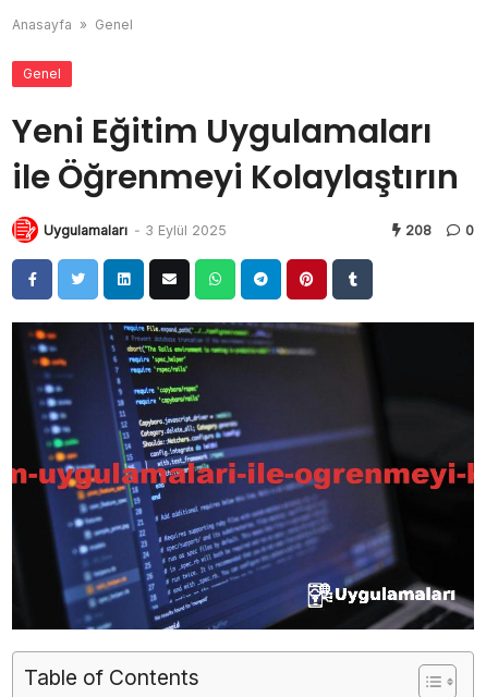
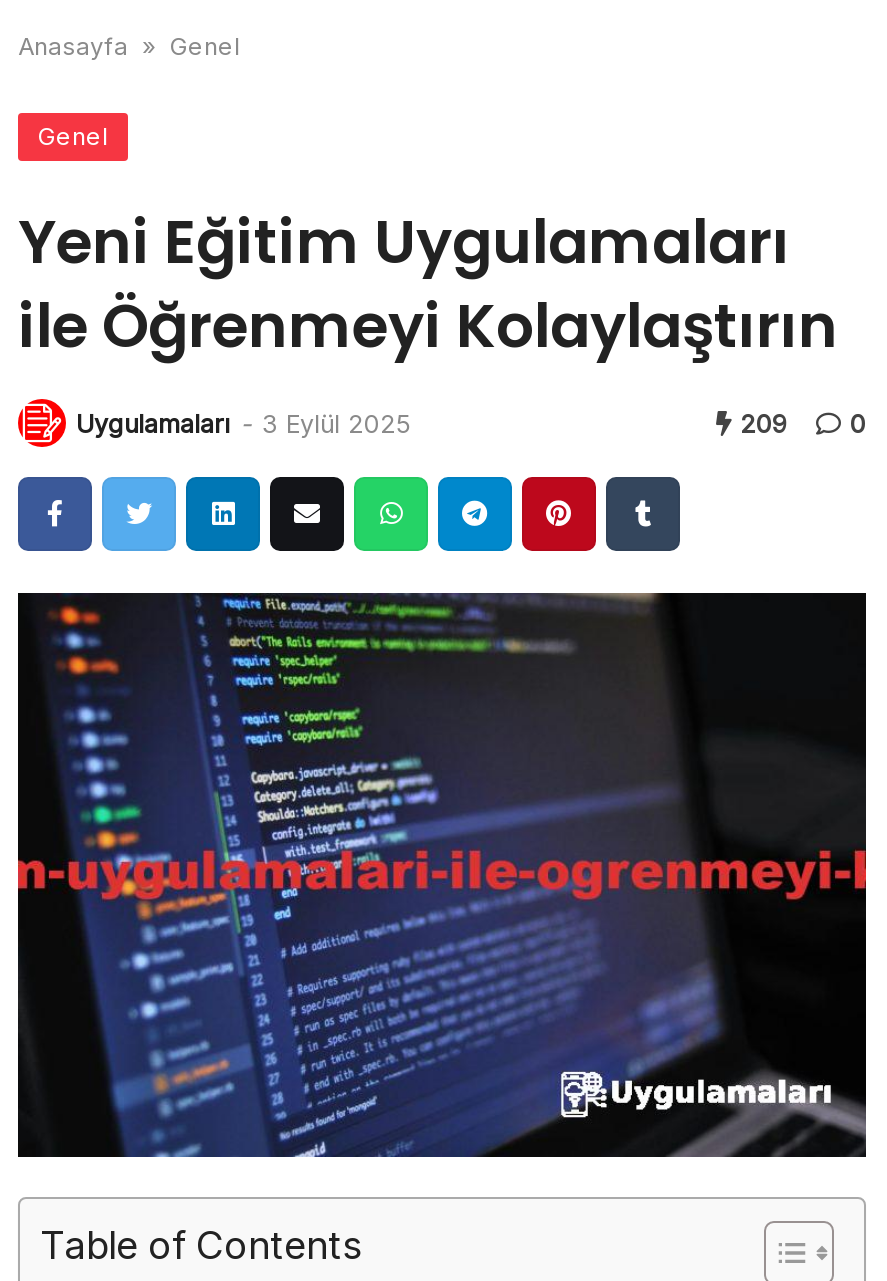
[401,222,474,238] 208 0 -> [732,408,866,438] 209 0

